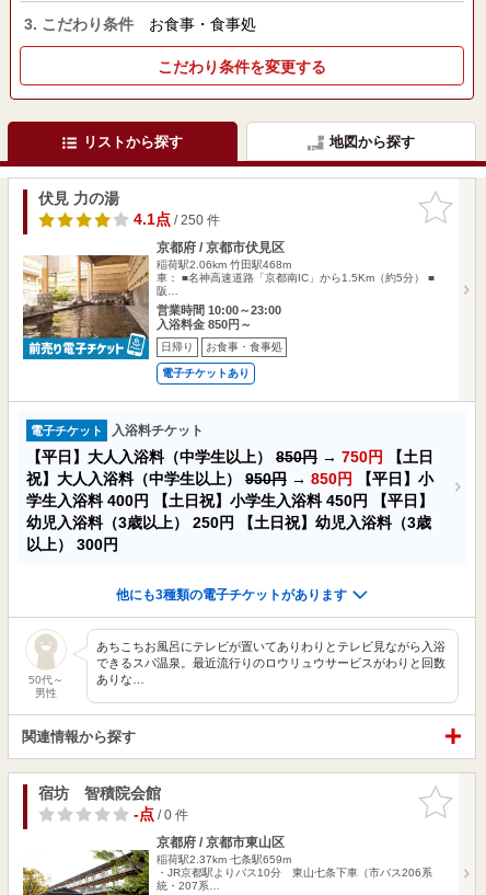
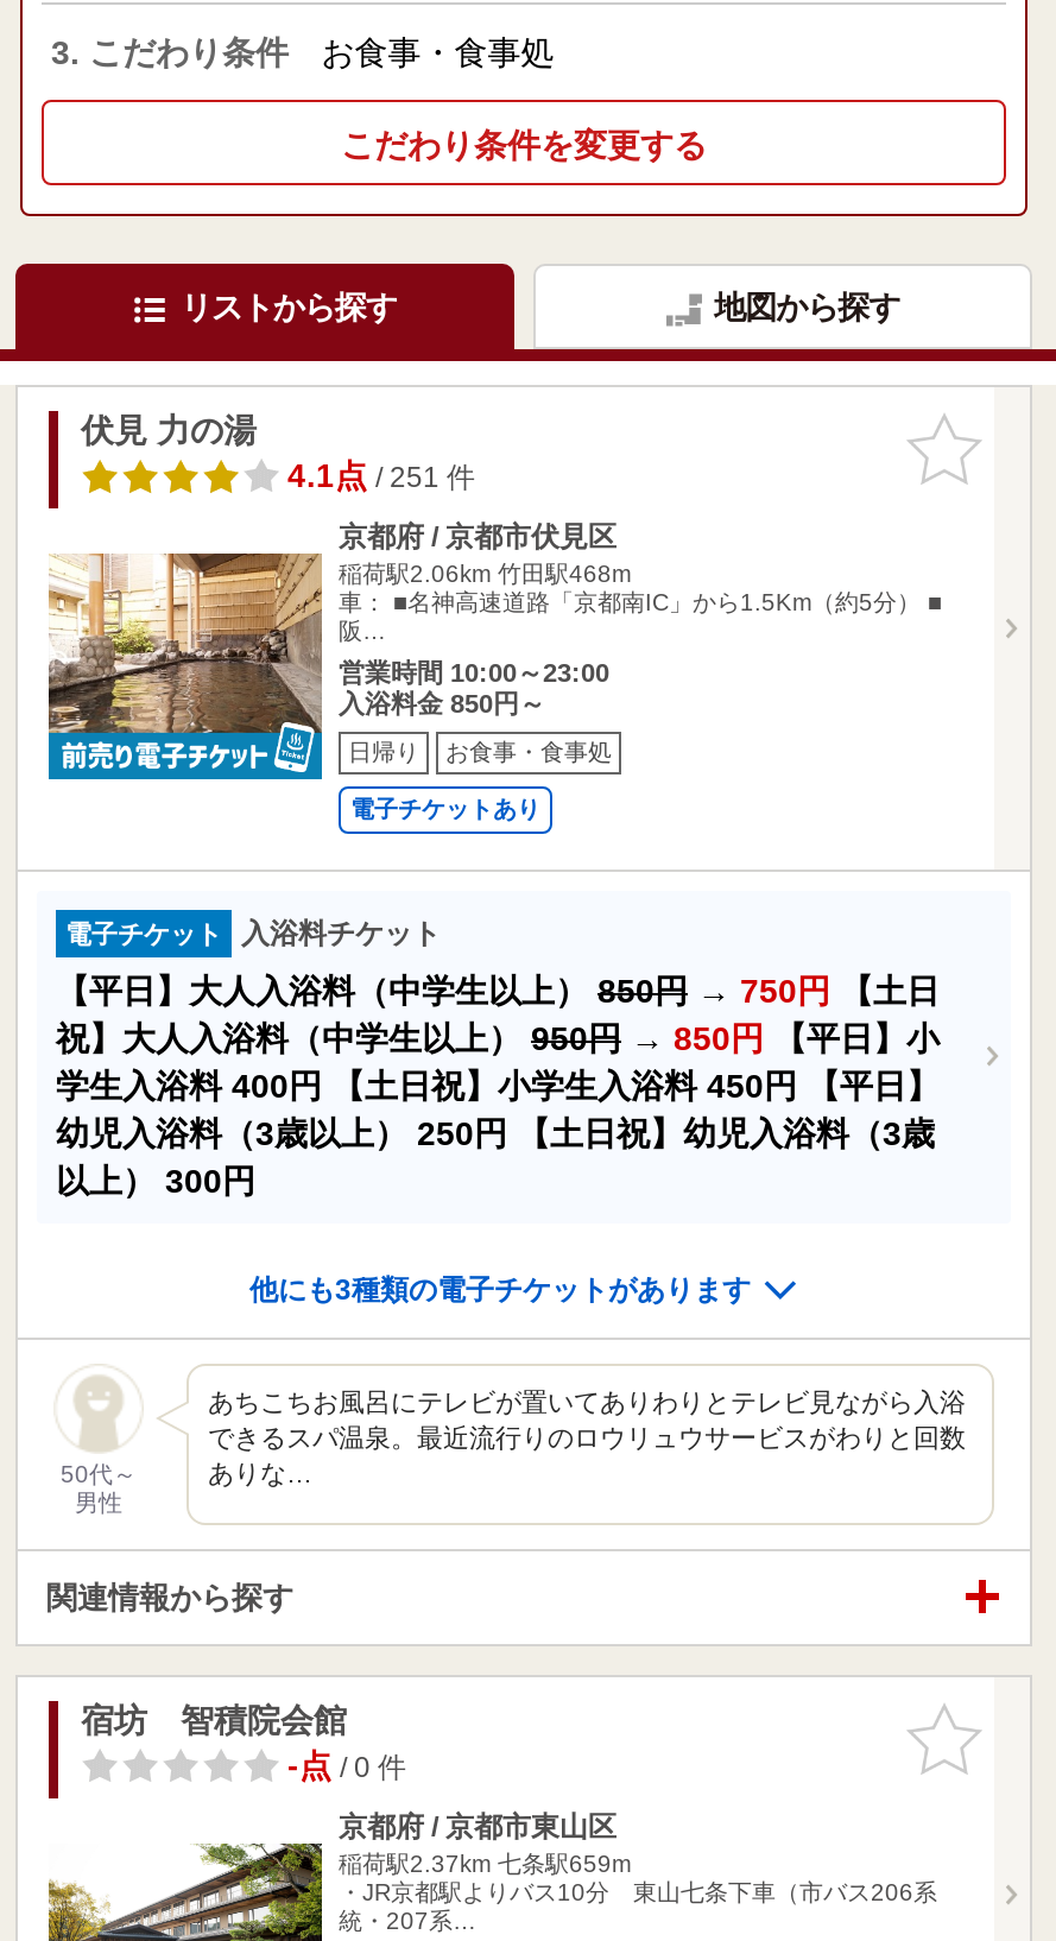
[133,211,219,228] 4.1点/ 250 件 -> [287,458,475,493] 4.1点/ 251 件

